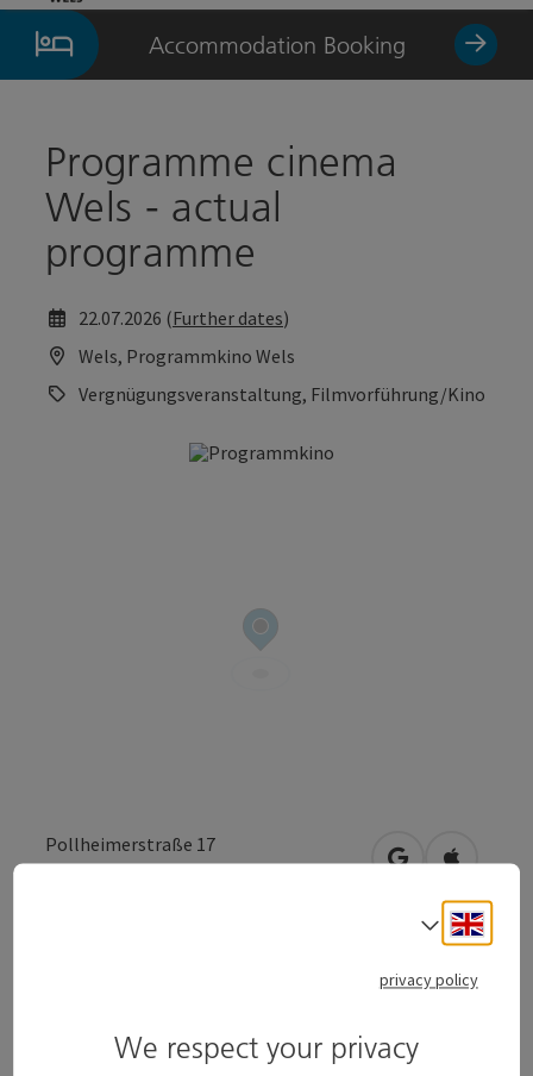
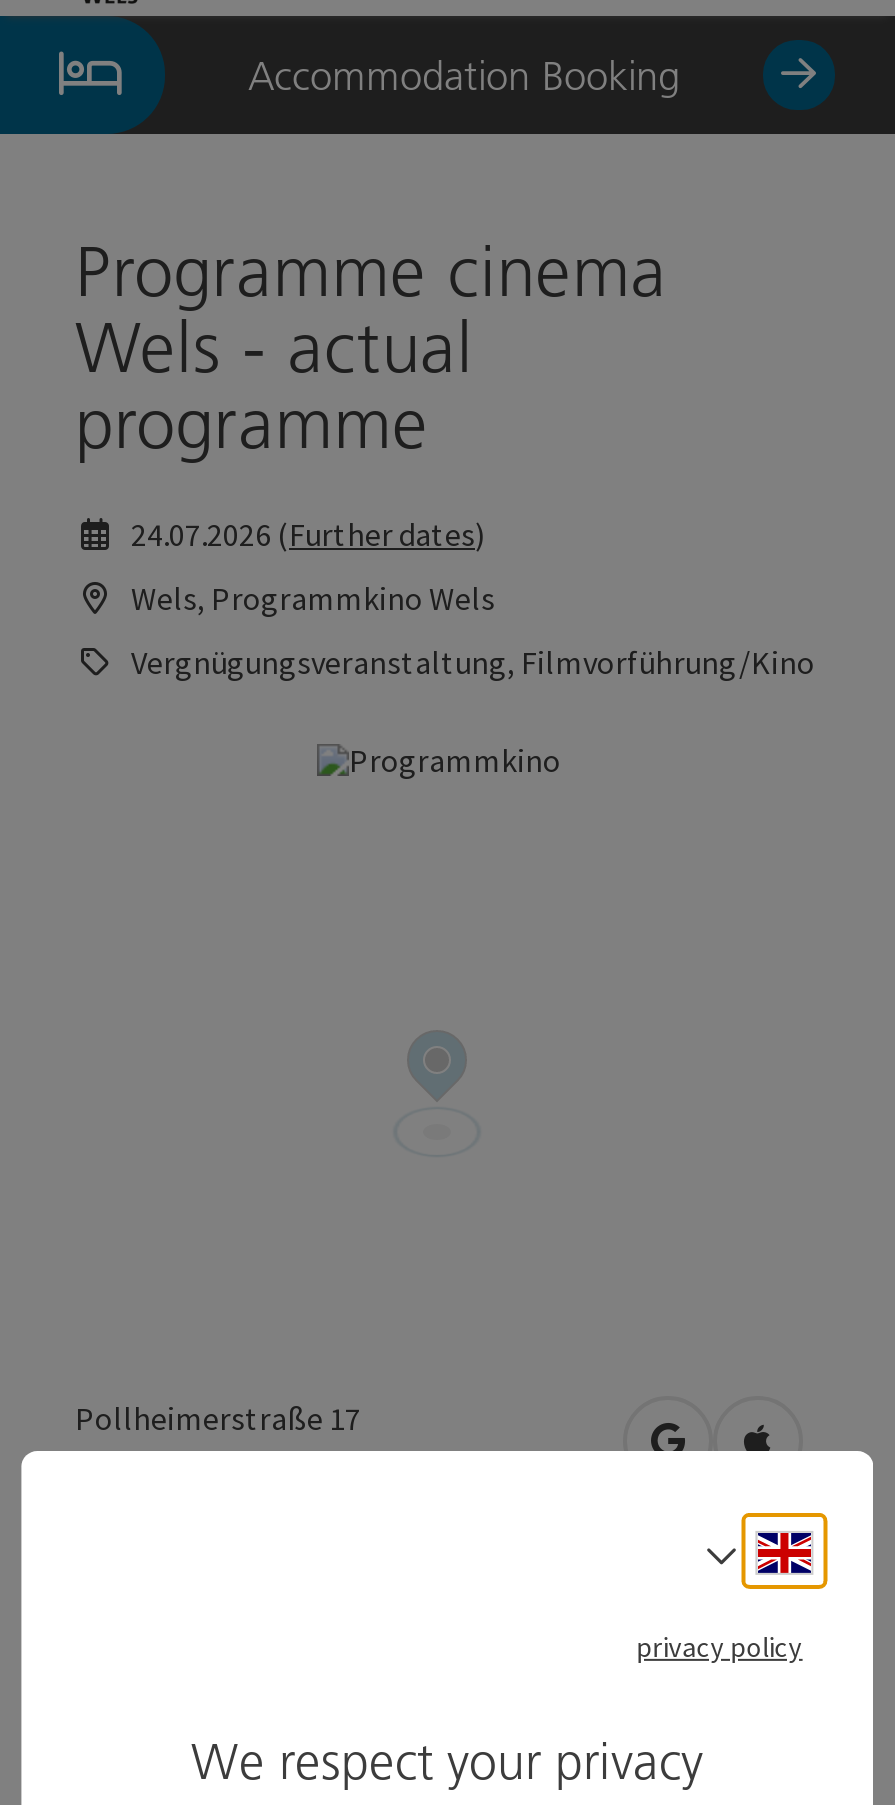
[75,306,289,330] 22.07.2026 (Further dates) -> [125,514,485,554] 24.07.2026 (Further dates)

